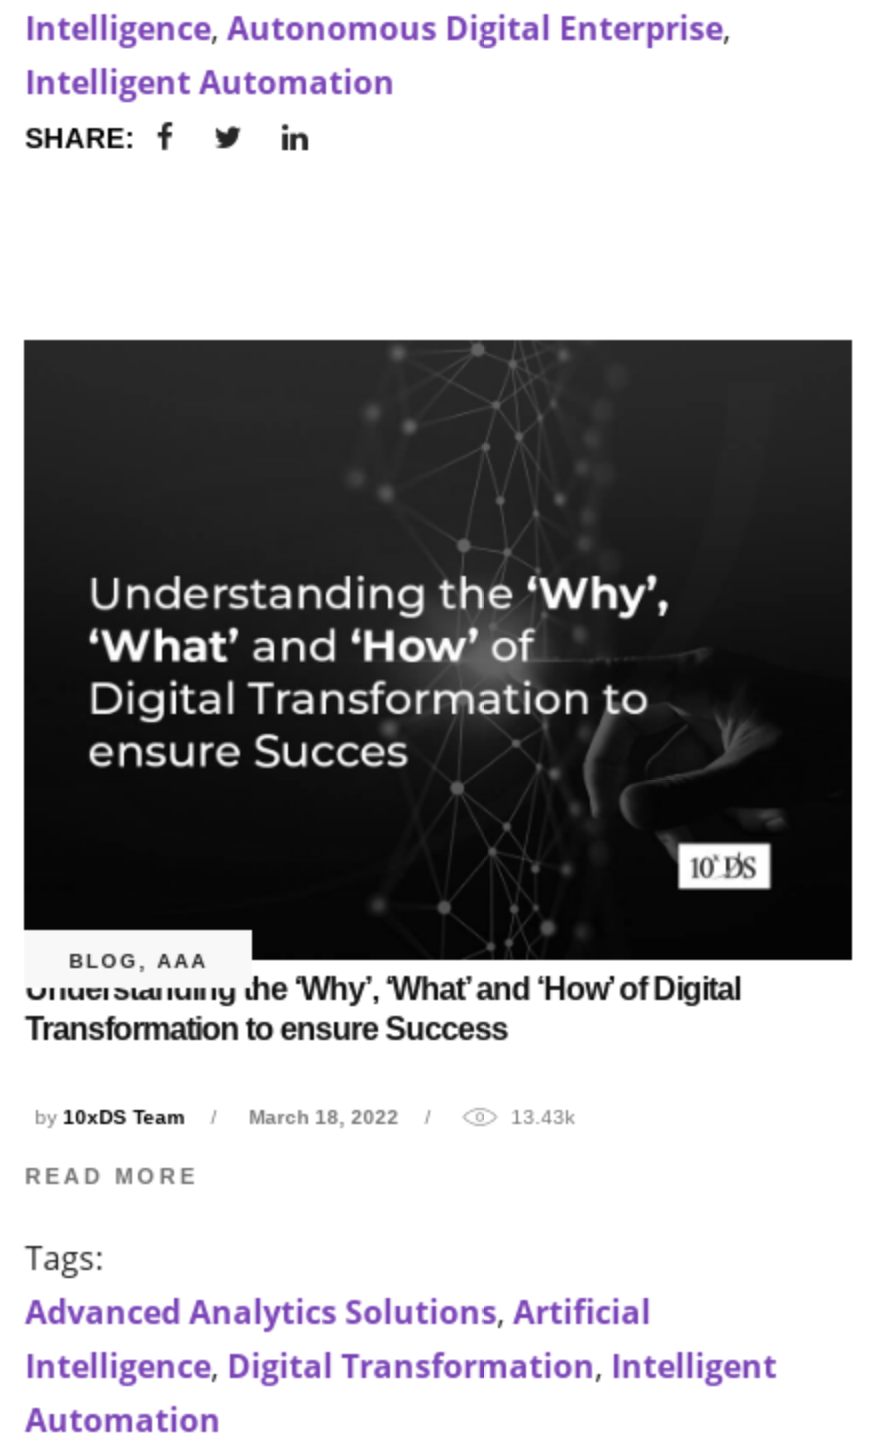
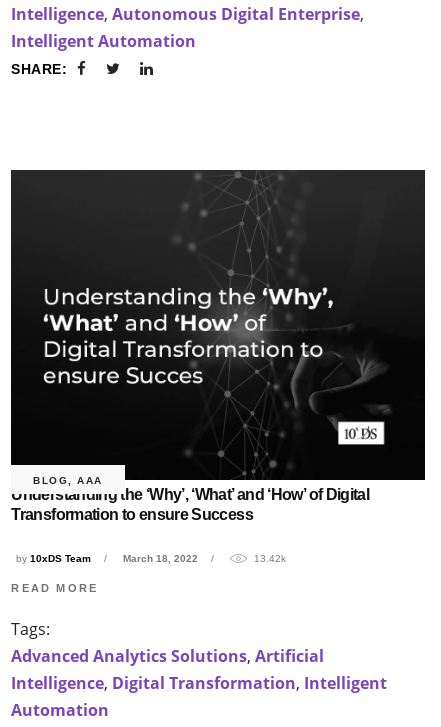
[511,1107,575,1129] 13.43k -> [254,553,286,564] 13.42k

